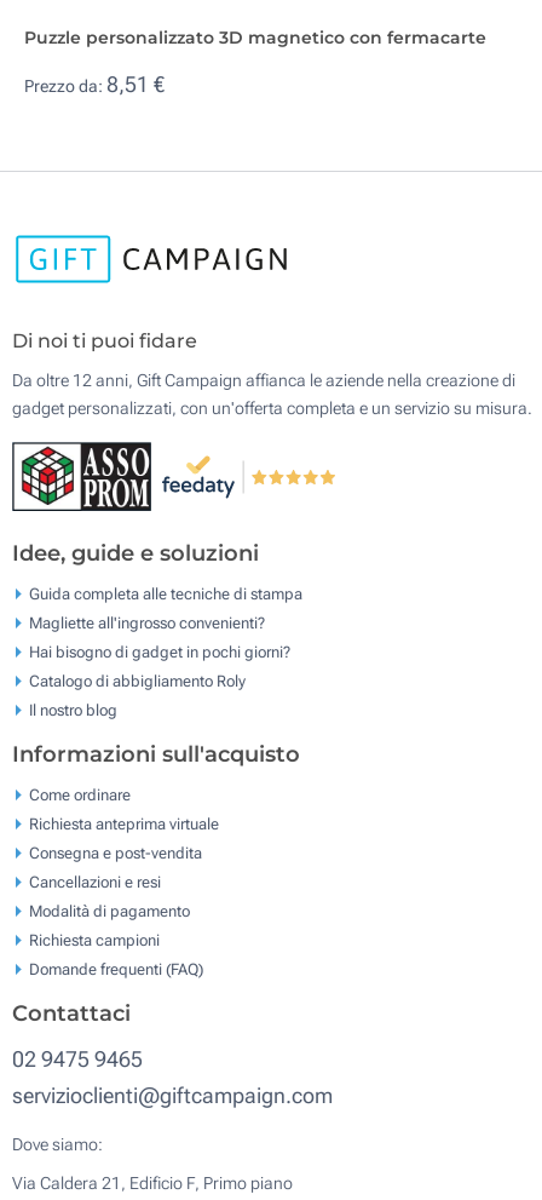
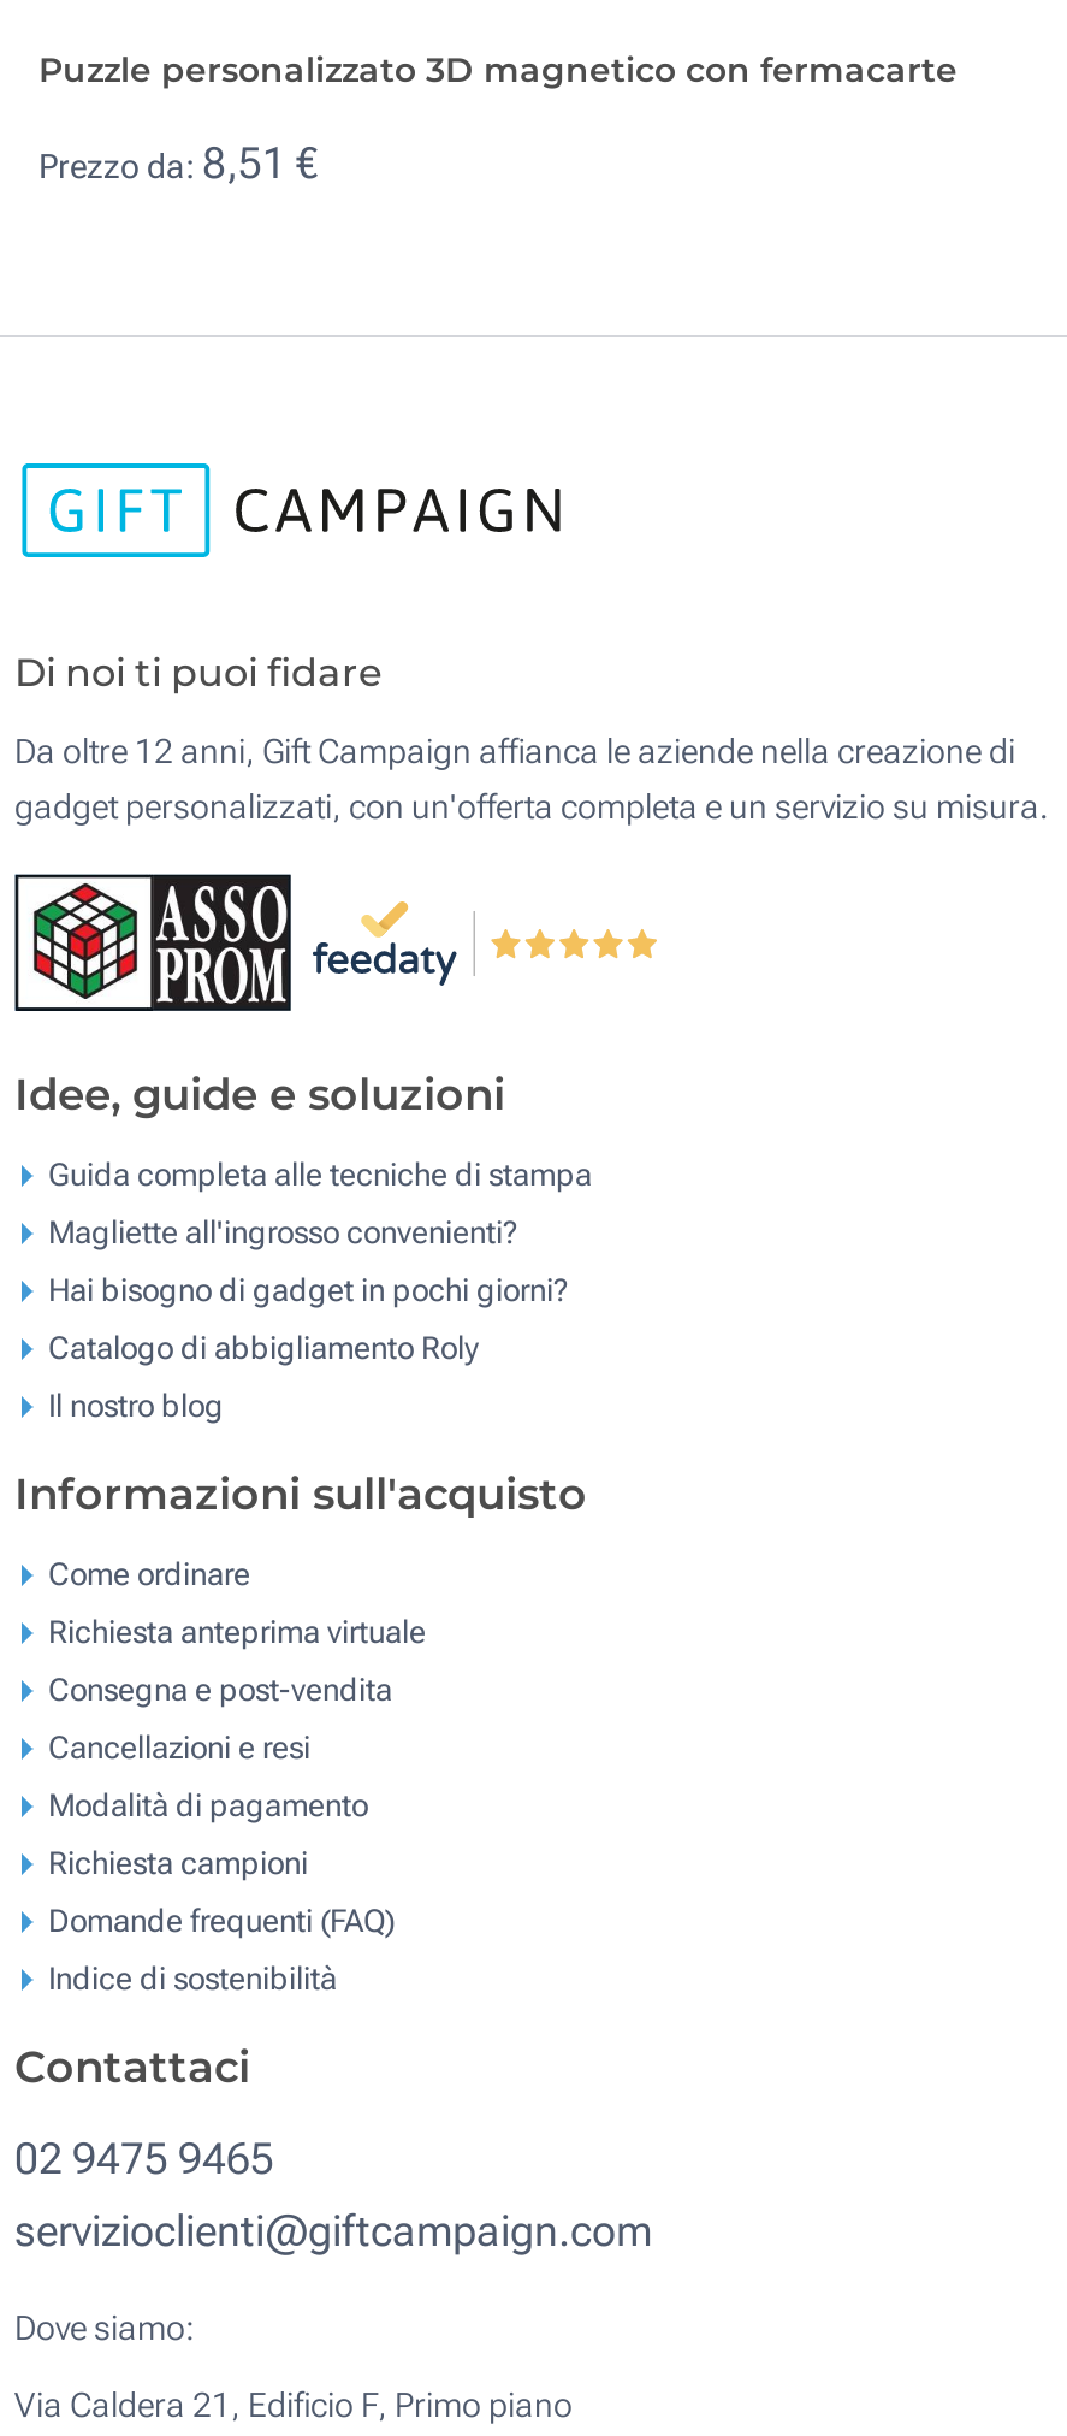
none -> [48,1960,337,1996] Indice di sostenibilità

